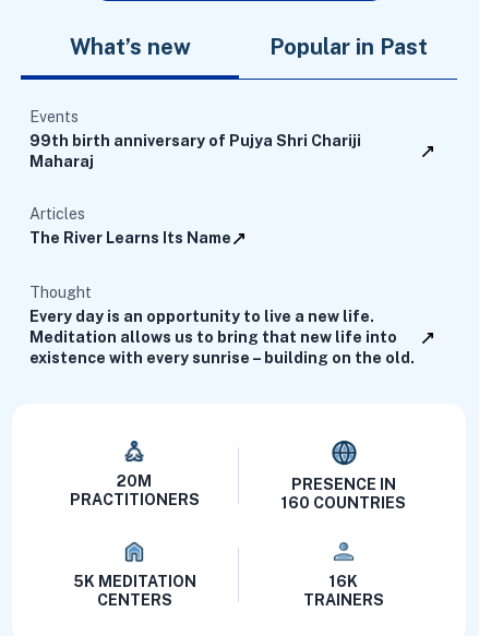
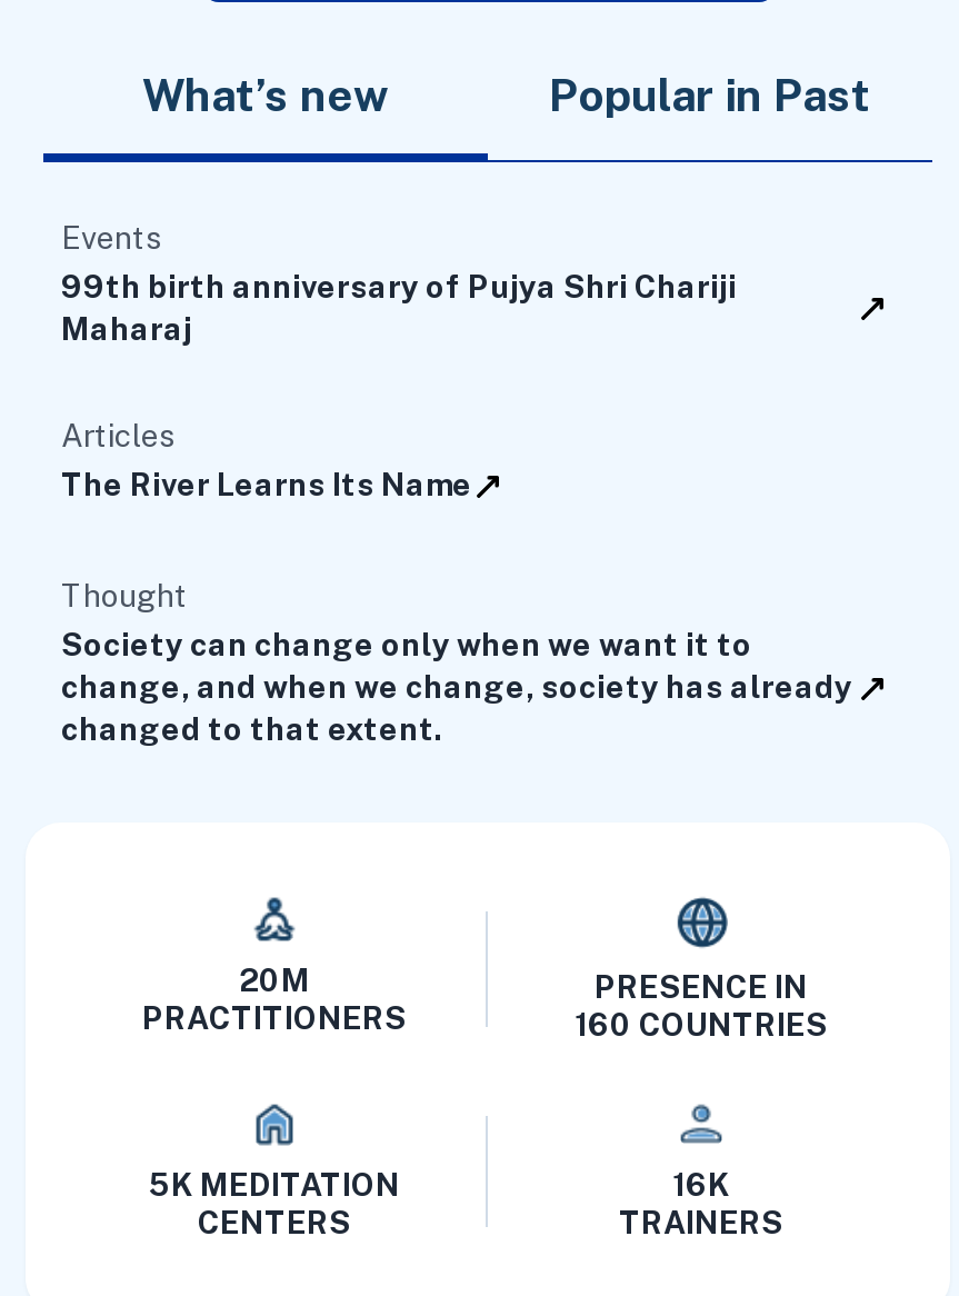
[29,308,415,367] Every day is an opportunity to live a new life. | Meditation allows us to bring that new life into | existence with every sunrise – building on the old. -> [61,627,852,747] Society can change only when we want it to | change, and when we change, society has already | changed to that extent.

